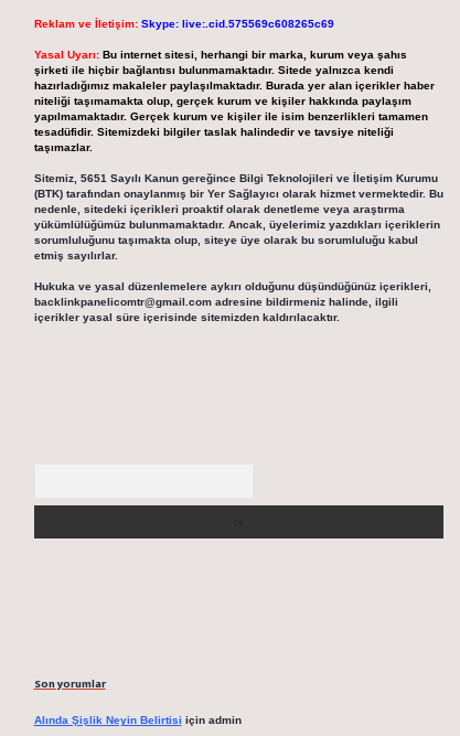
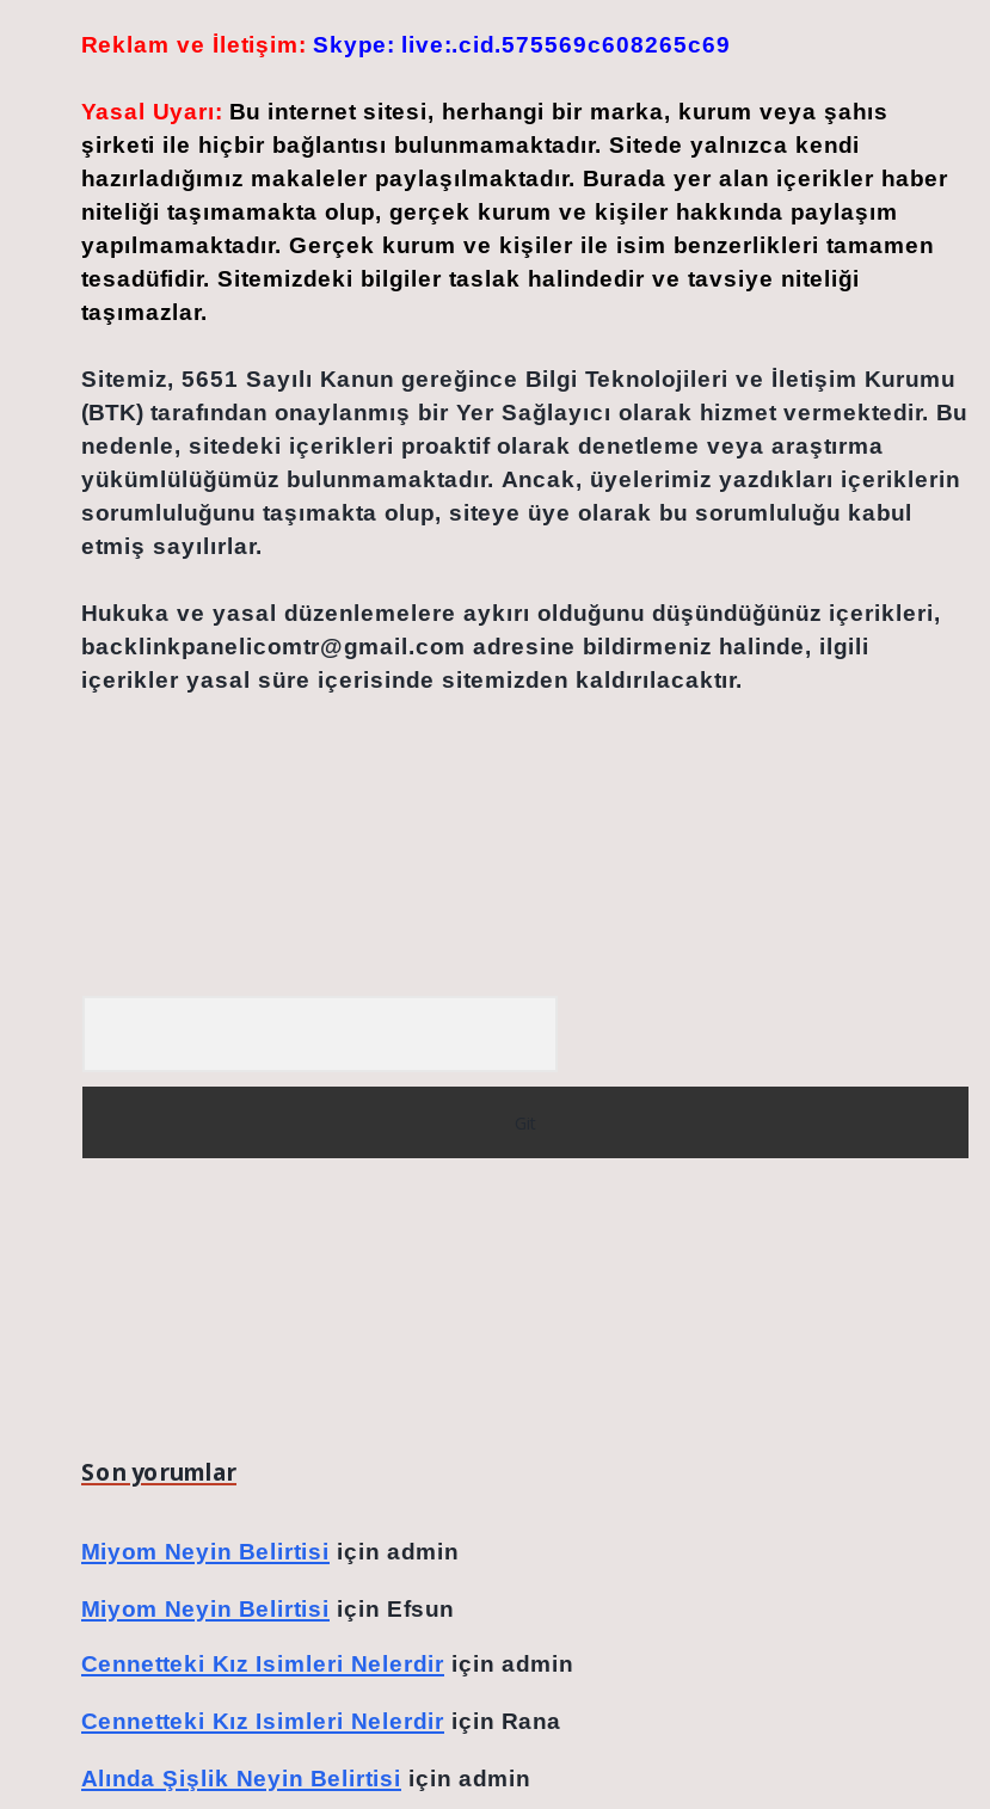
none -> [81,1538,573,1734] Miyom Neyin Belirtisi için admin | Miyom Neyin Belirtisi için Efsun | Cennetteki Kız Isimleri Nelerdir için admin | Cennetteki Kız Isimleri Nelerdir için Rana

